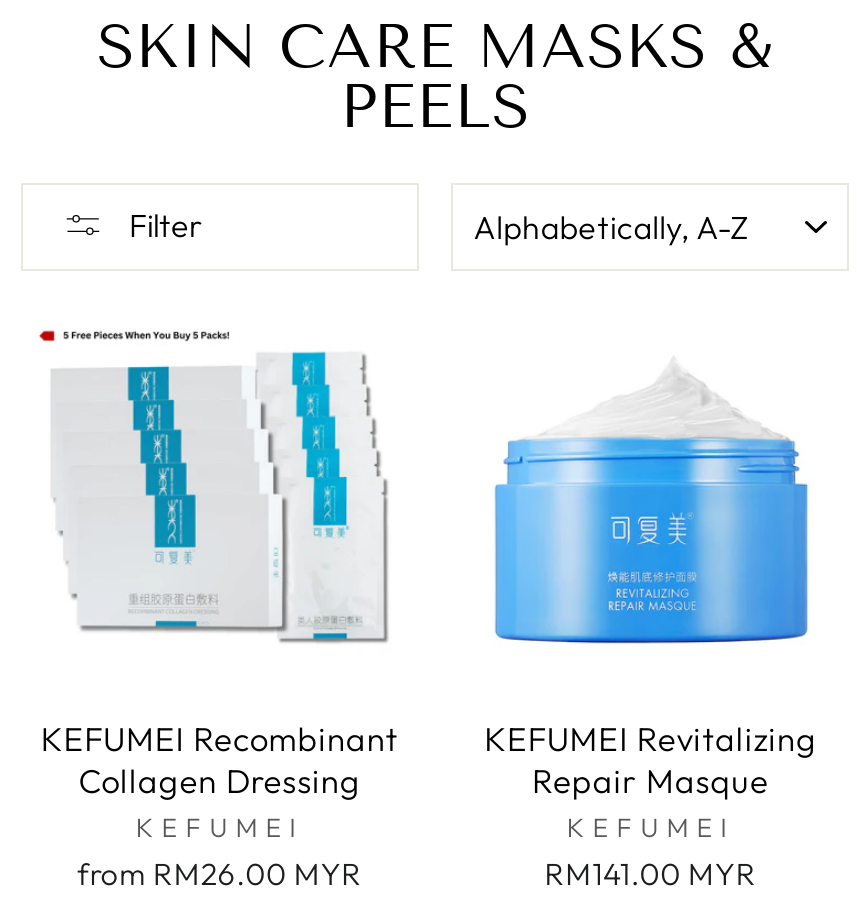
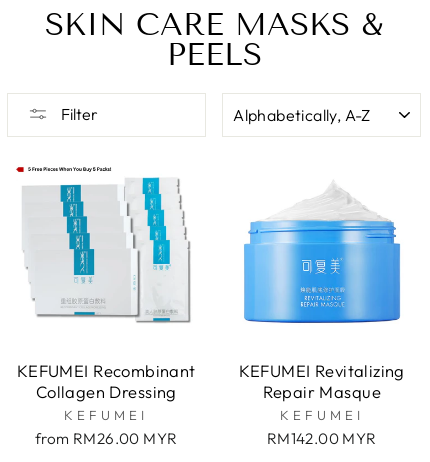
[545,855,756,893] RM141.00 MYR -> [267,429,377,448] RM142.00 MYR

